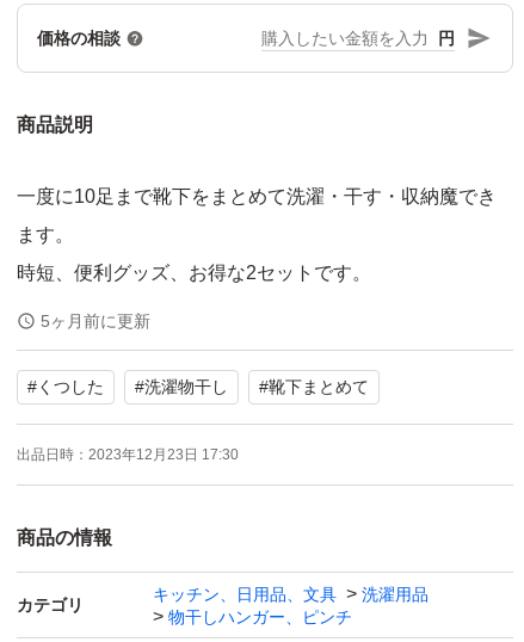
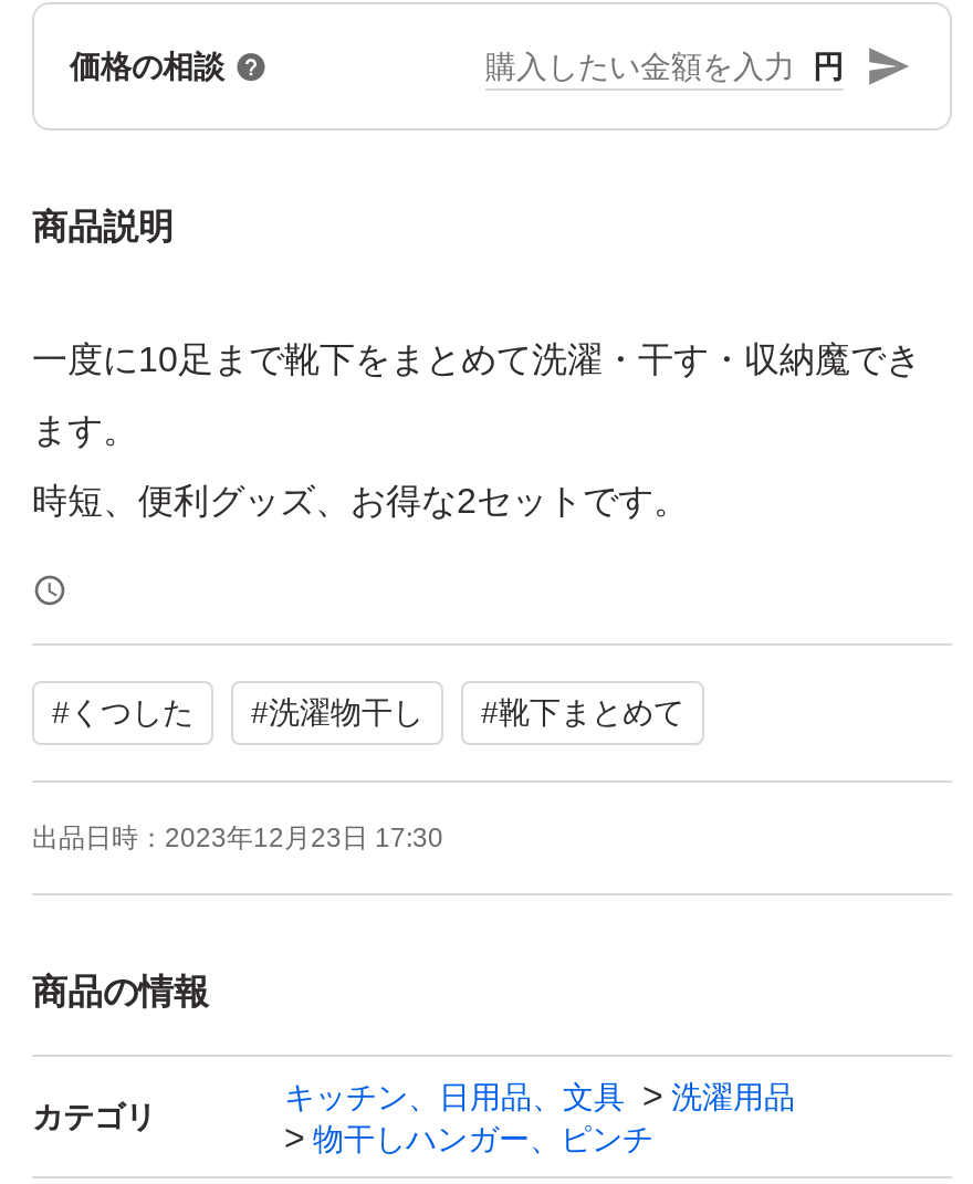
[41,312,150,331] 5ヶ月前に更新 -> none

